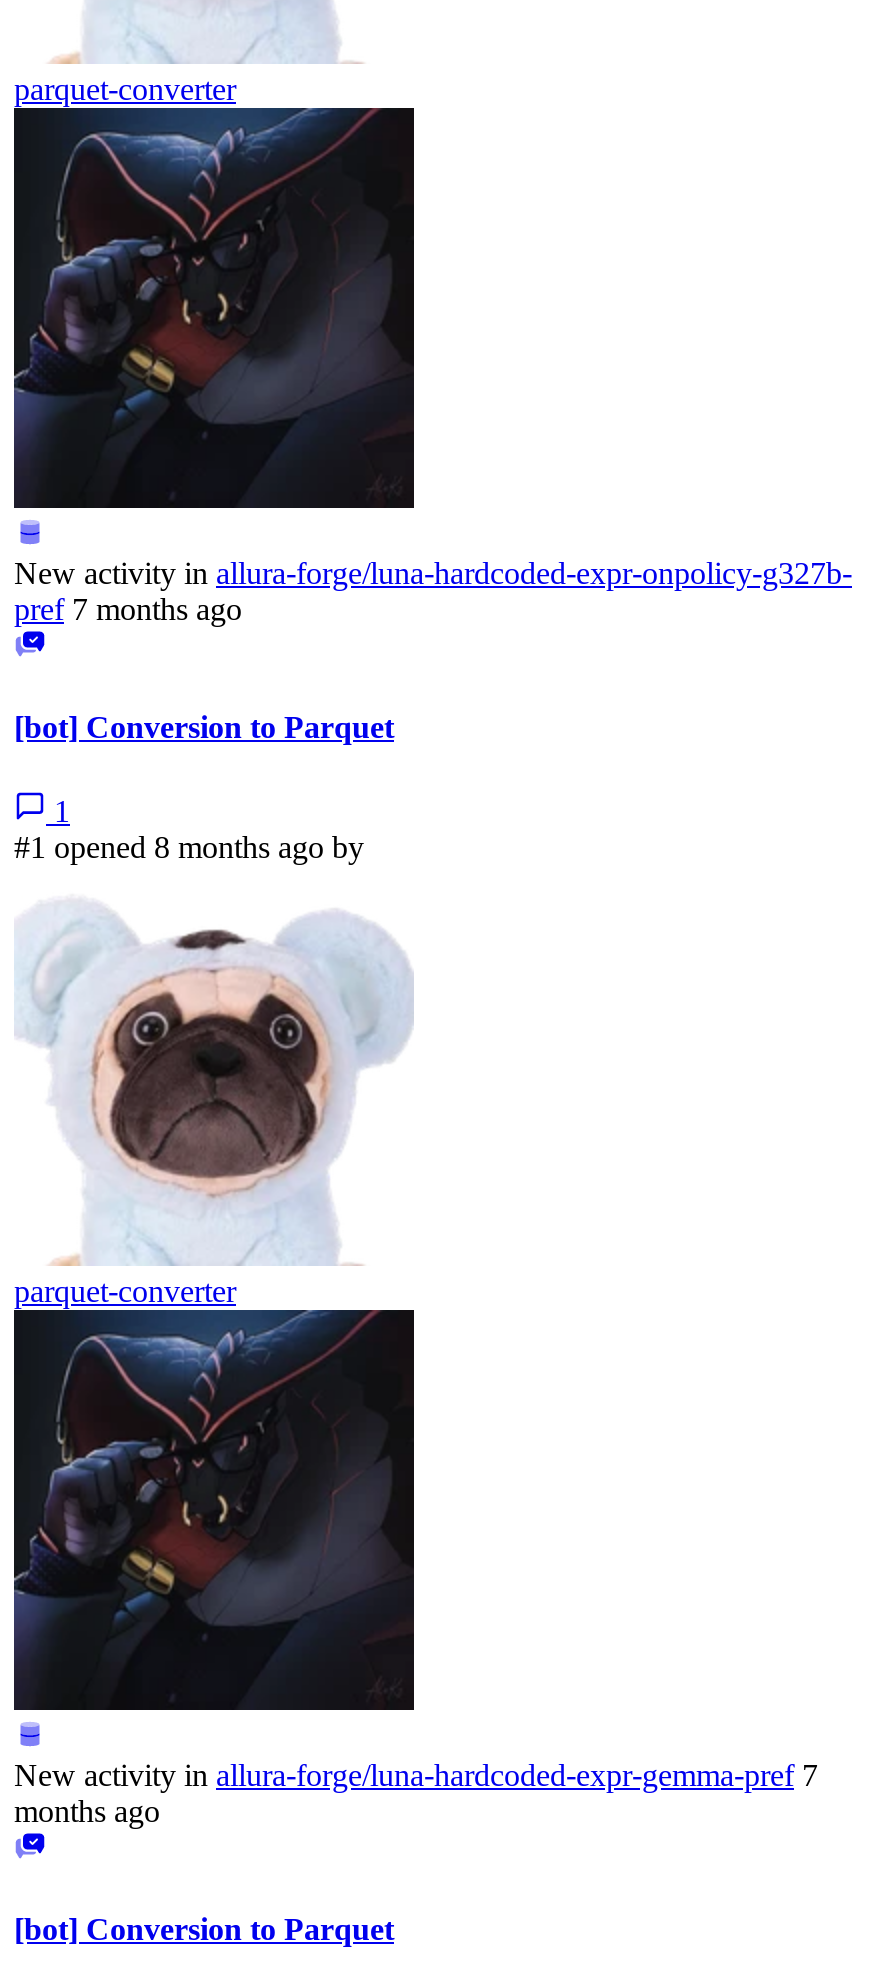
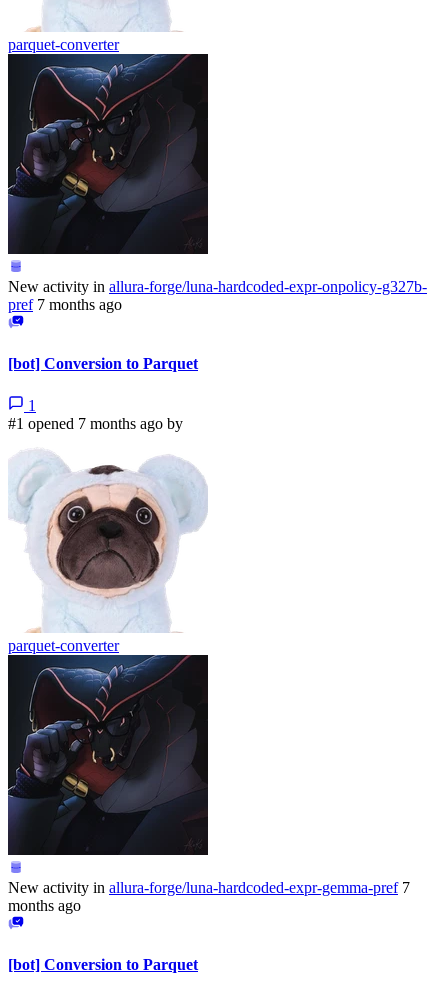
[14,829,364,863] #1 opened 8 months ago by -> [8,415,183,432] #1 opened 7 months ago by

